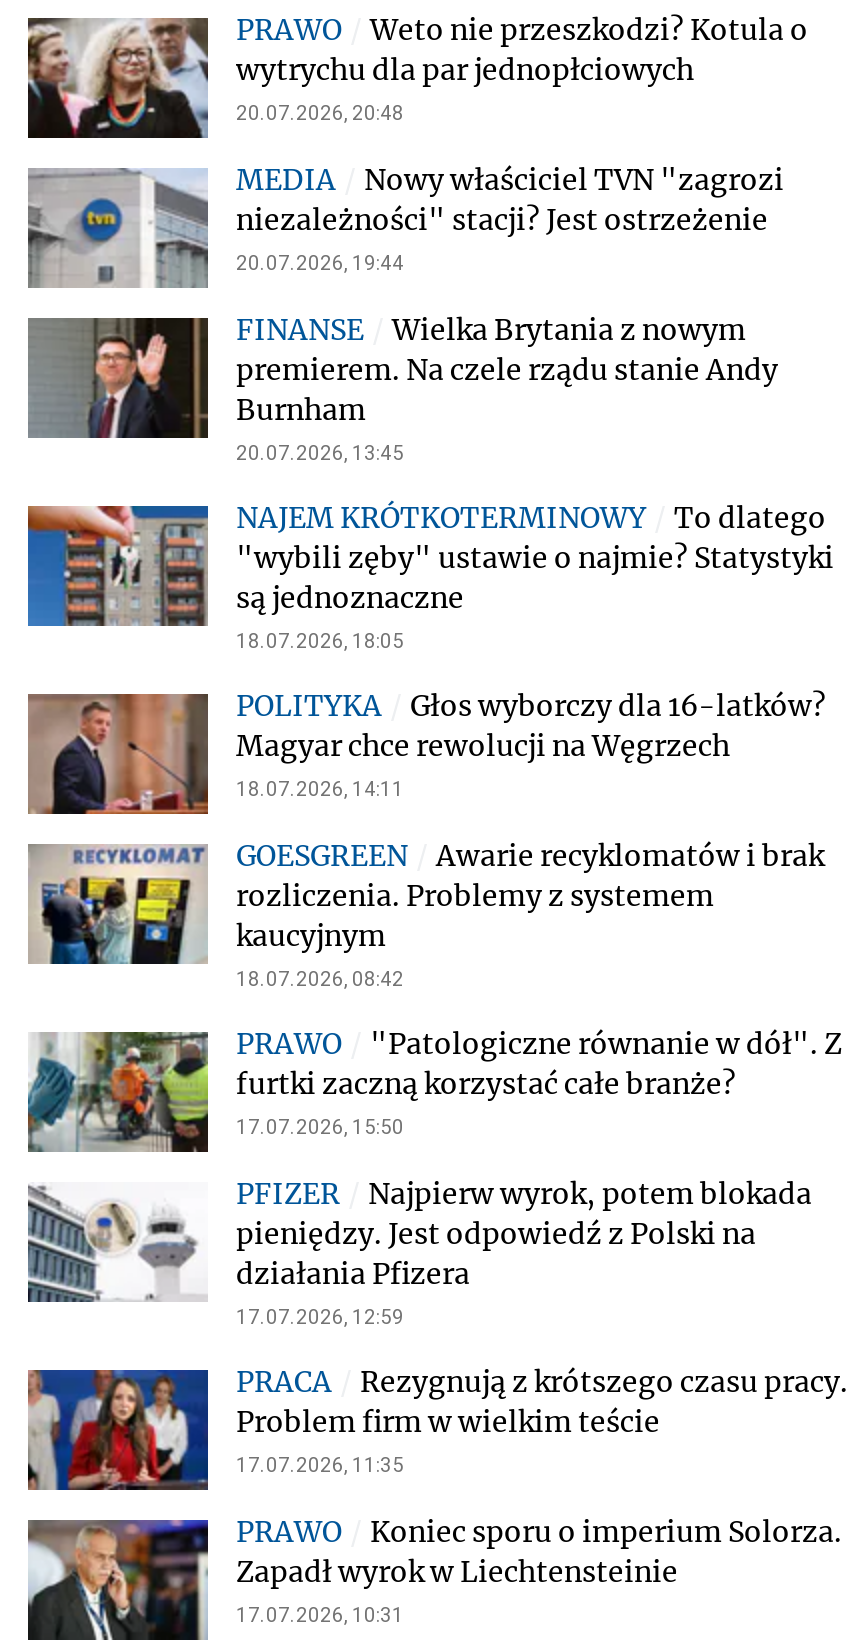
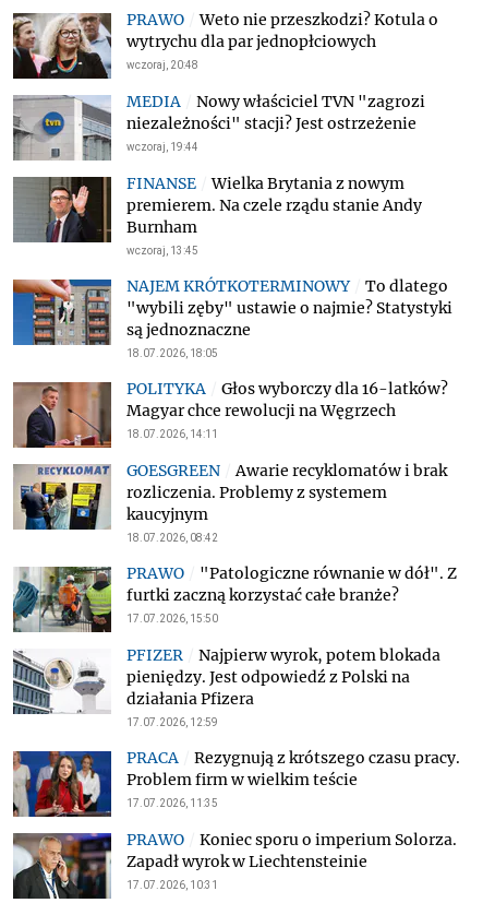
[236,102,404,124] 20.07.2026, 20:48 -> [126,59,198,71] wczoraj, 20:48
[236,252,404,274] 20.07.2026, 19:44 -> [126,141,198,153] wczoraj, 19:44
[236,442,404,464] 20.07.2026, 13:45 -> [126,245,198,257] wczoraj, 13:45

